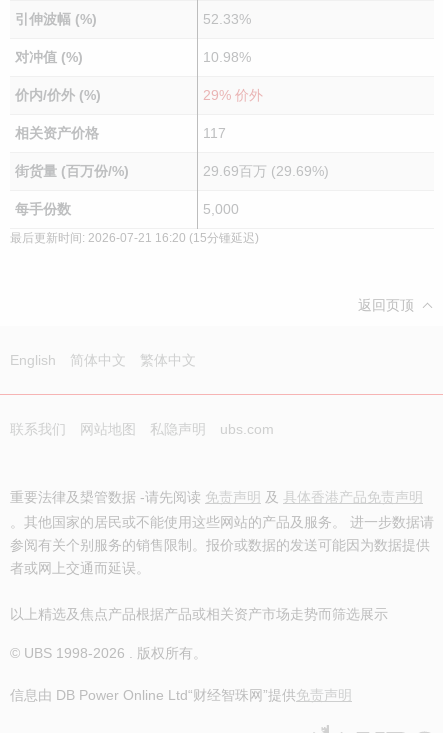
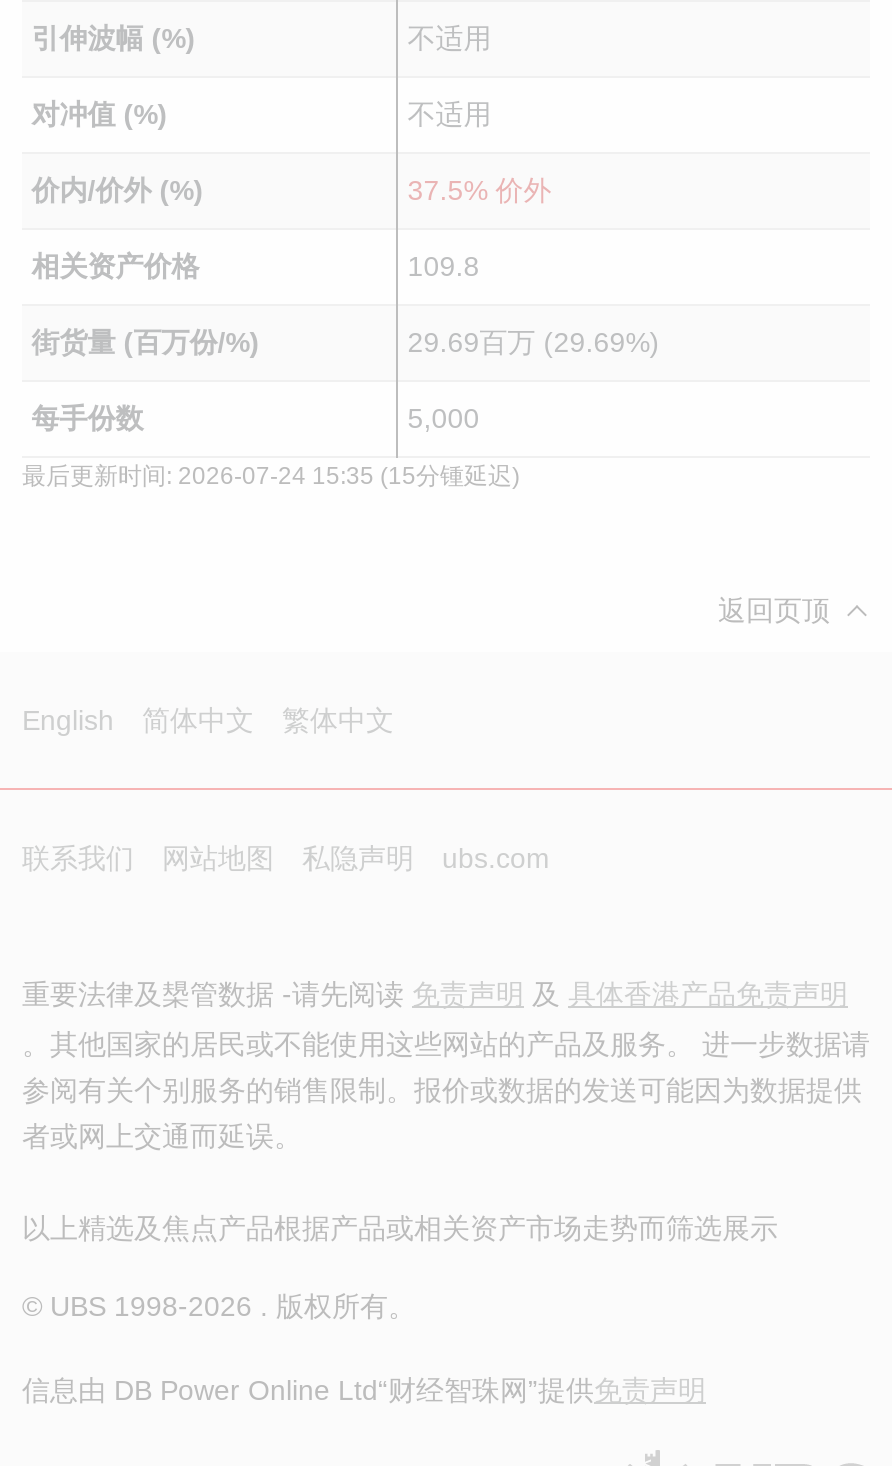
[203,11,251,27] 52.33% -> [408,22,492,54] 不适用
[203,49,251,65] 10.98% -> [408,98,492,130] 不适用
[203,87,263,103] 29% 价外 -> [408,174,552,206] 37.5% 价外
[203,125,226,141] 117 -> [408,250,480,282] 109.8
[10,231,259,245] 最后更新时间: 2026-07-21 16:20 (15分锺延迟) -> [22,462,520,490] 最后更新时间: 2026-07-24 15:35 (15分锺延迟)

